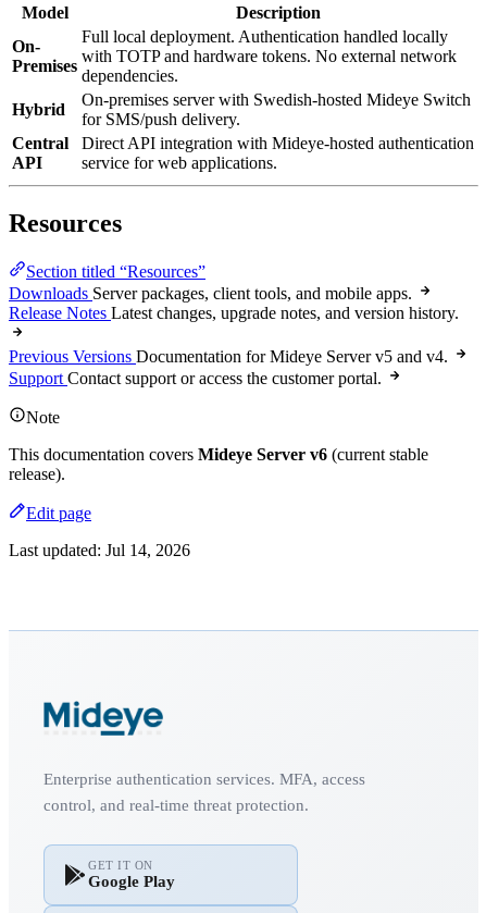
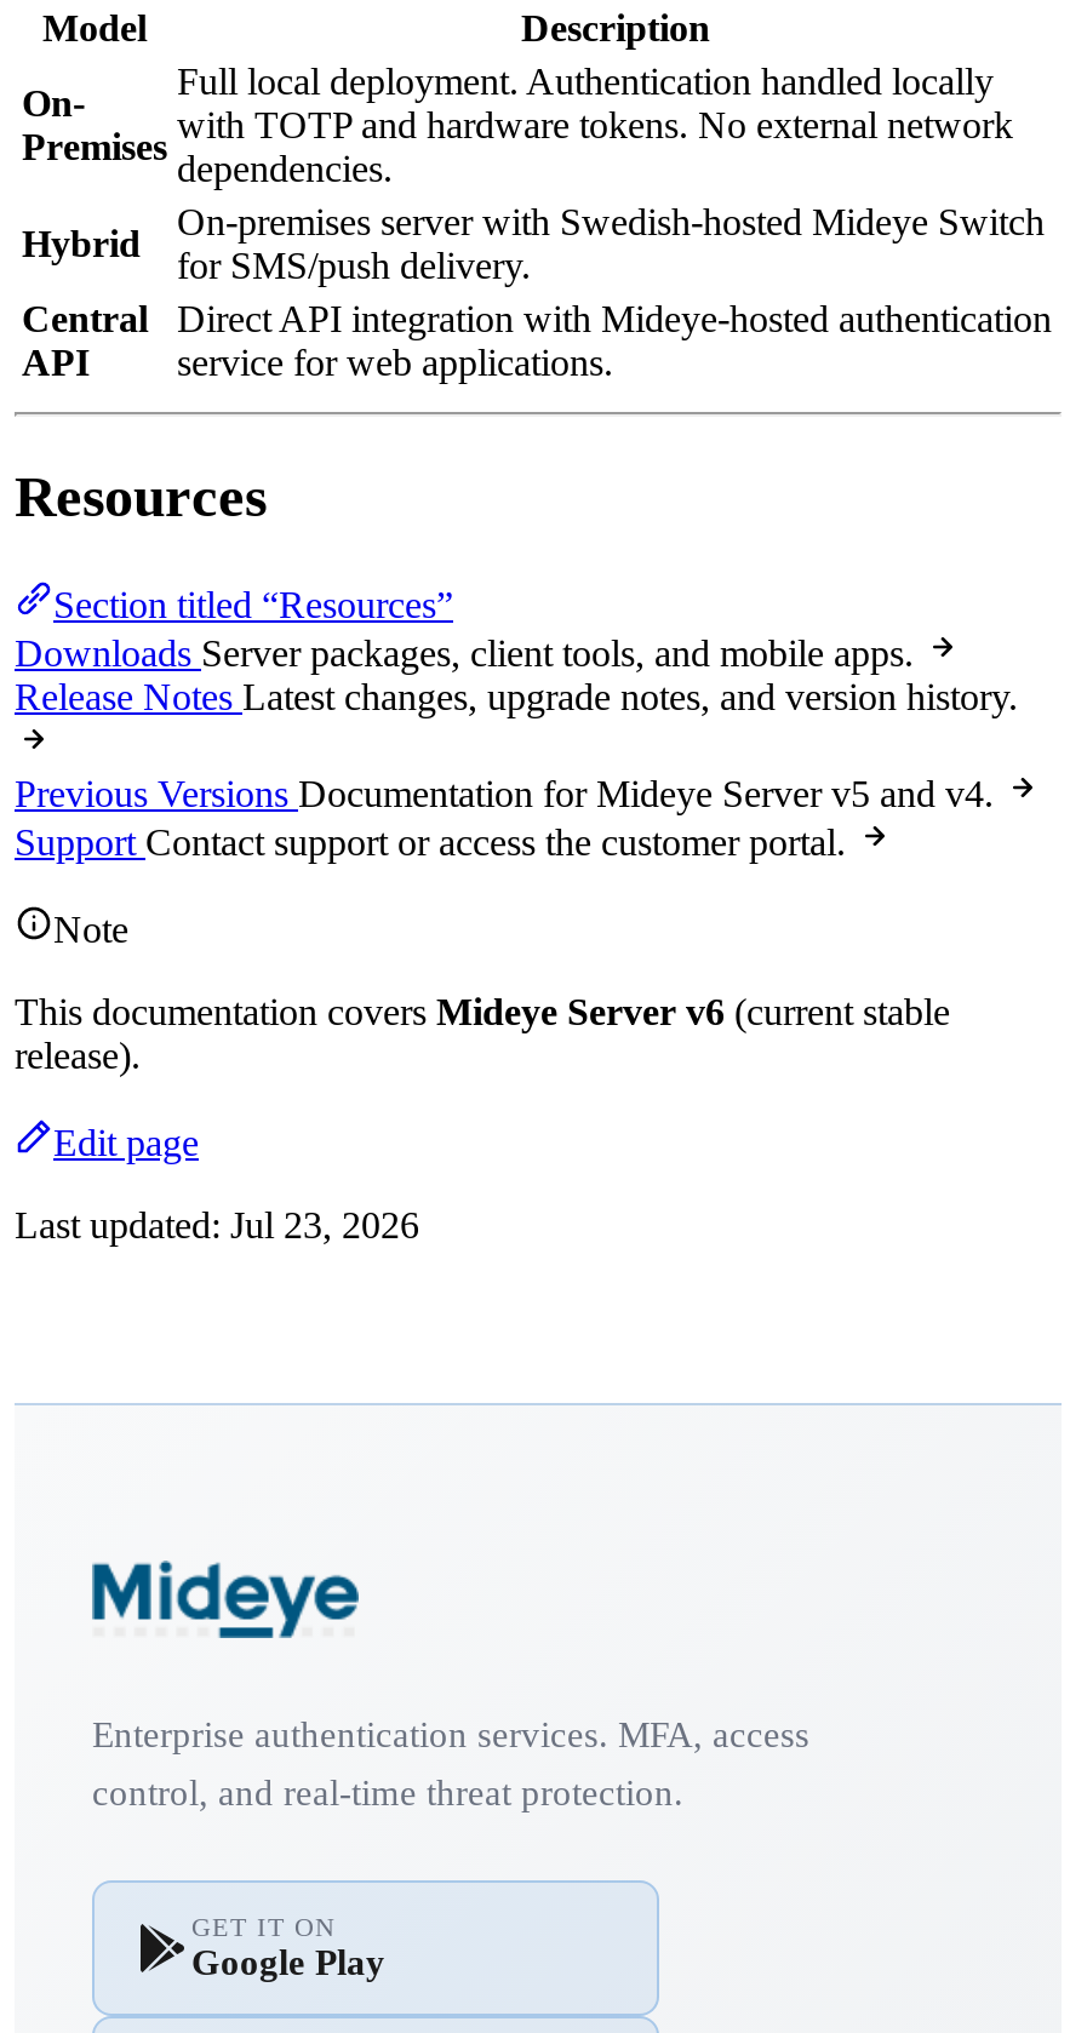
[9,540,190,559] Last updated: Jul 14, 2026 -> [15,1203,419,1245] Last updated: Jul 23, 2026

